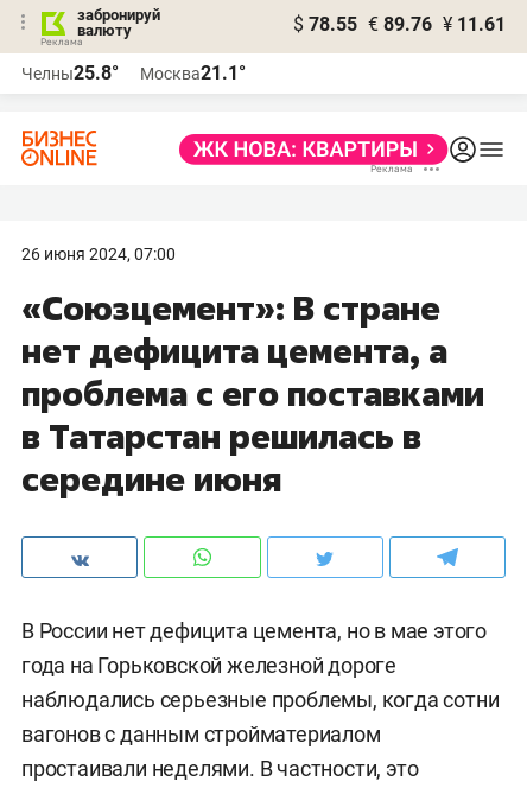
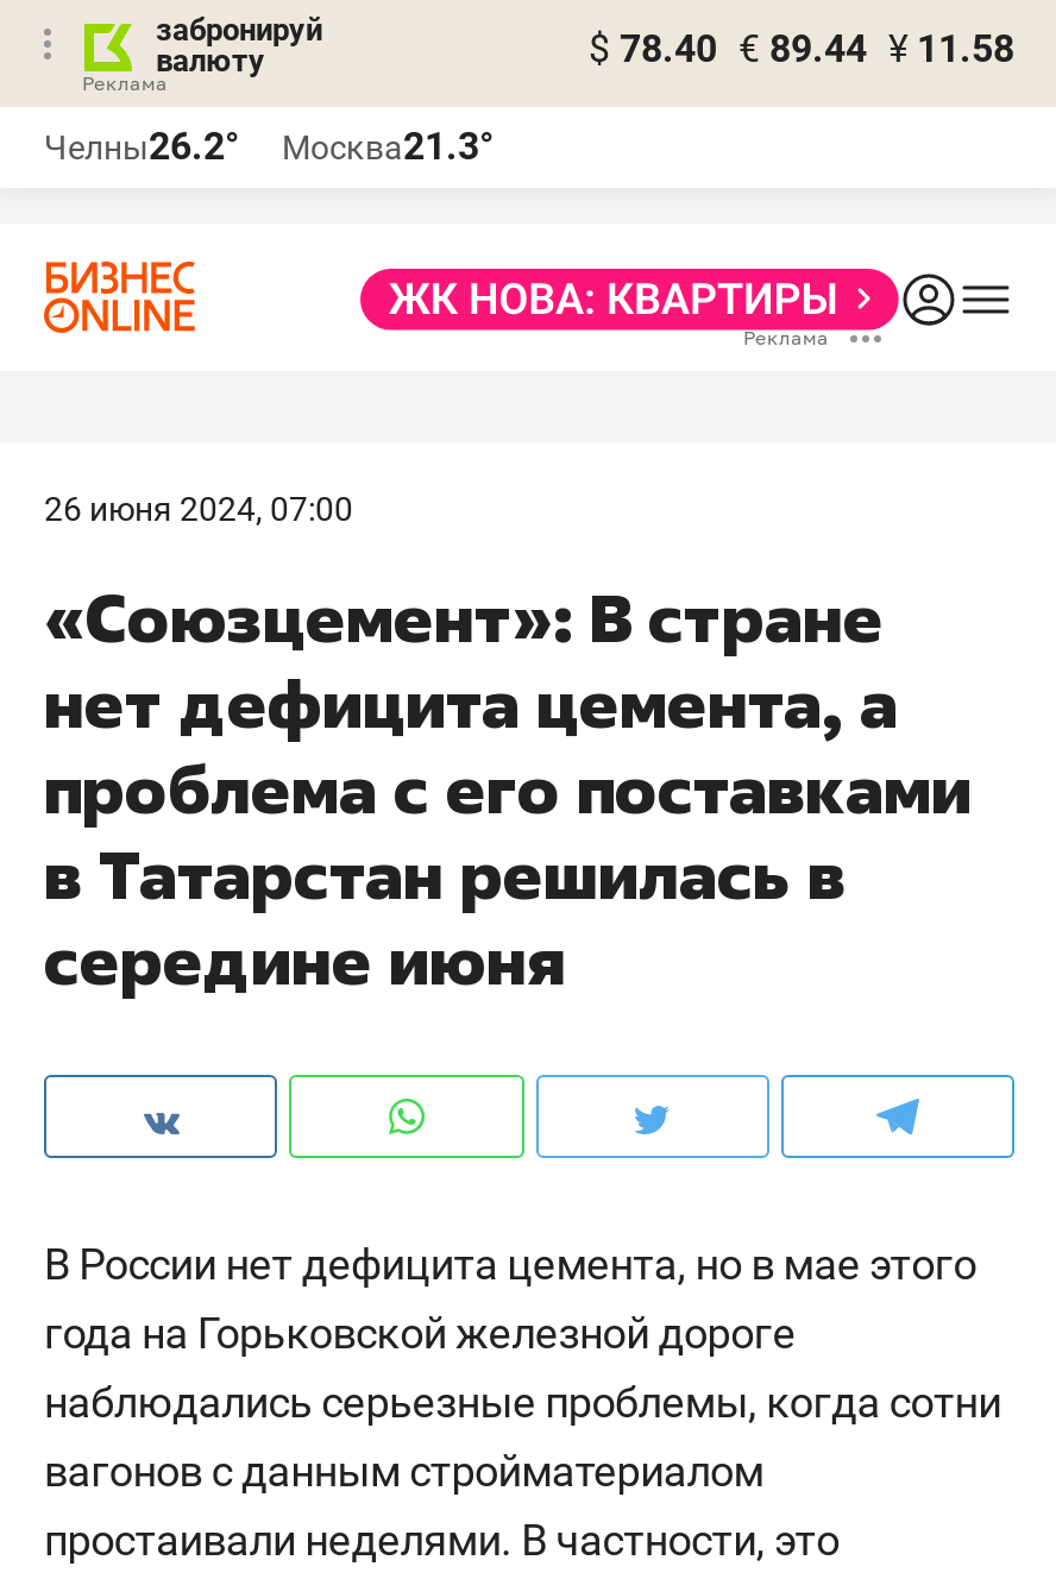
[293,13,506,36] $ 78.55 € 89.76 ¥ 11.61 -> [589,26,1014,71] $ 78.40 € 89.44 ¥ 11.58
[21,62,119,84] Челны25.8° -> [44,124,239,169] Челны26.2°
[140,62,246,84] Москва21.1° -> [282,124,494,169] Москва21.3°

